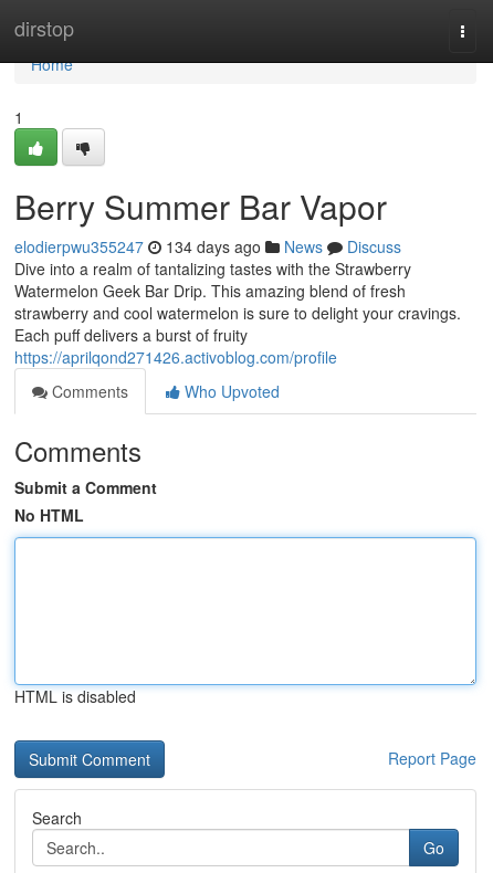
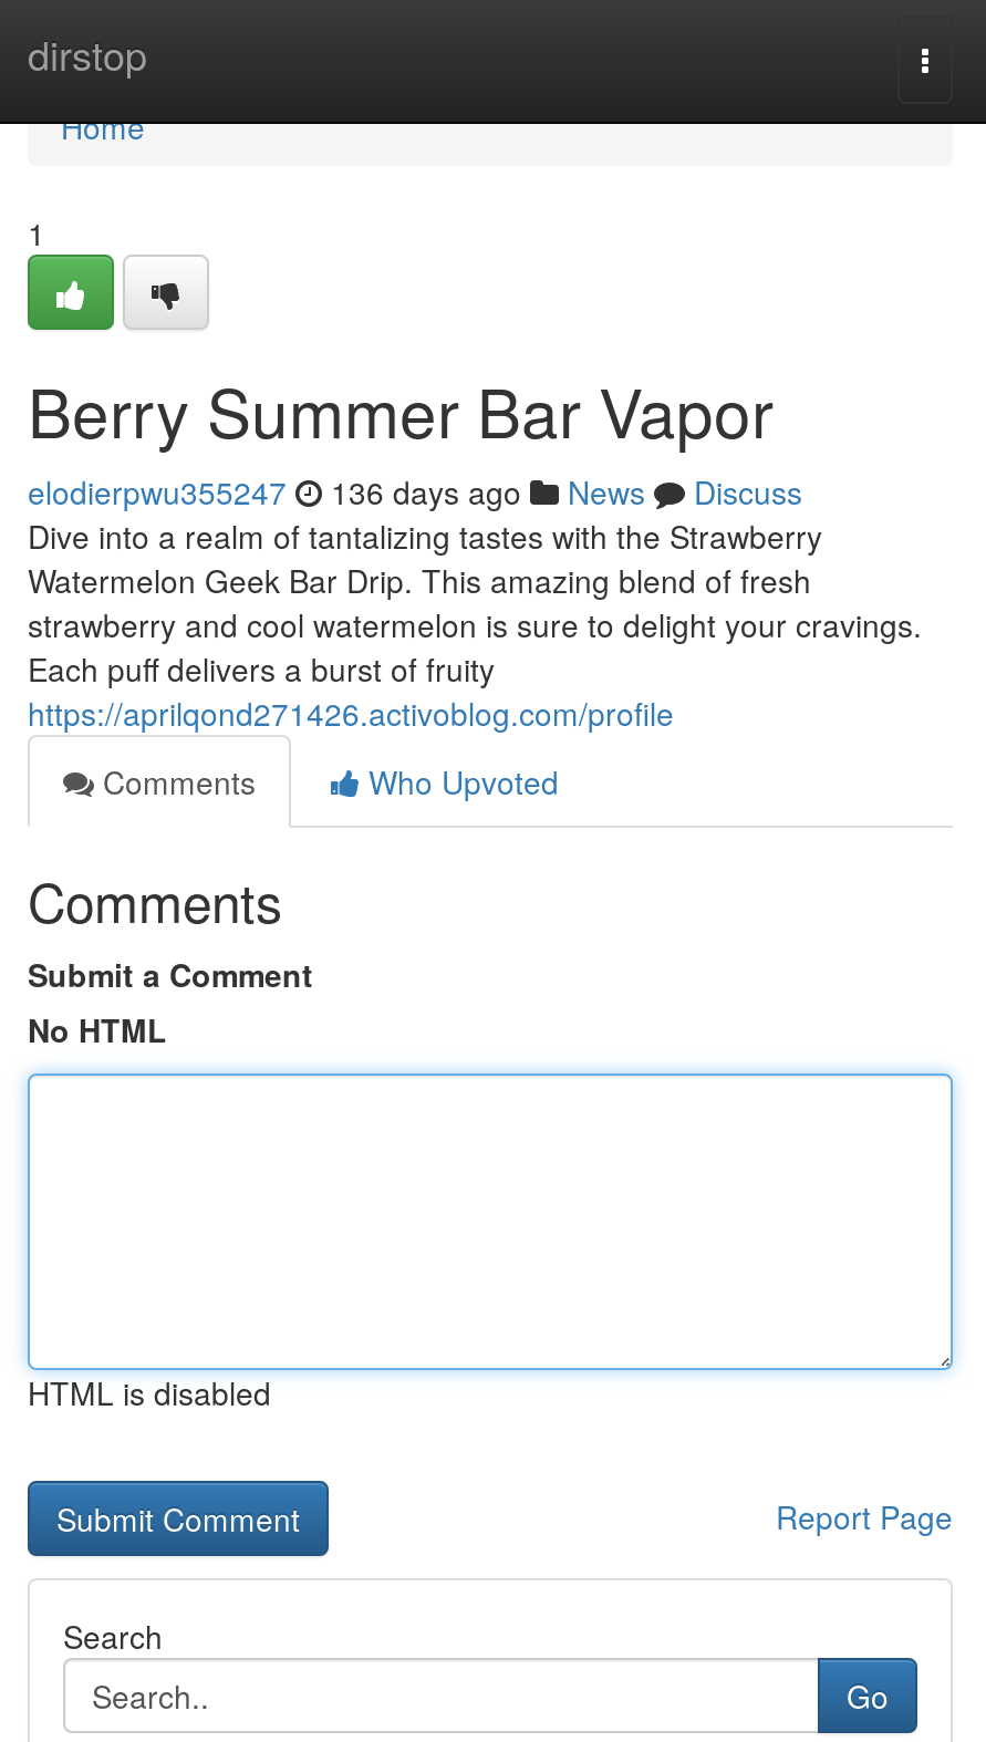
[14,235,401,257] elodierpwu355247 134 days ago News Discuss -> [28,469,802,514] elodierpwu355247 136 days ago News Discuss

